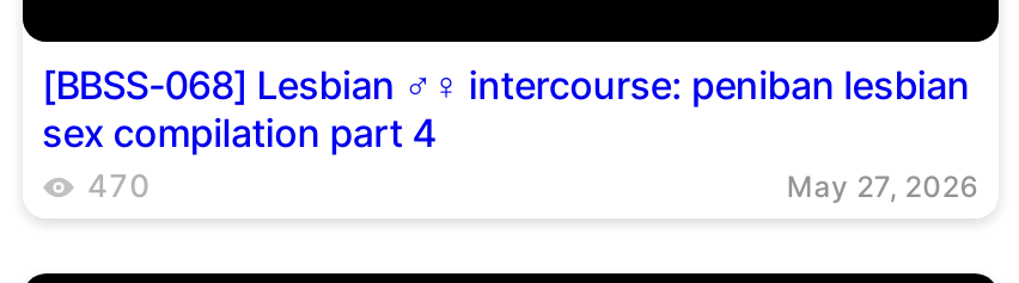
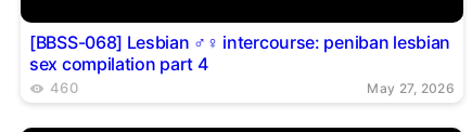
[87,167,149,205] 470 -> [50,79,78,97] 460

